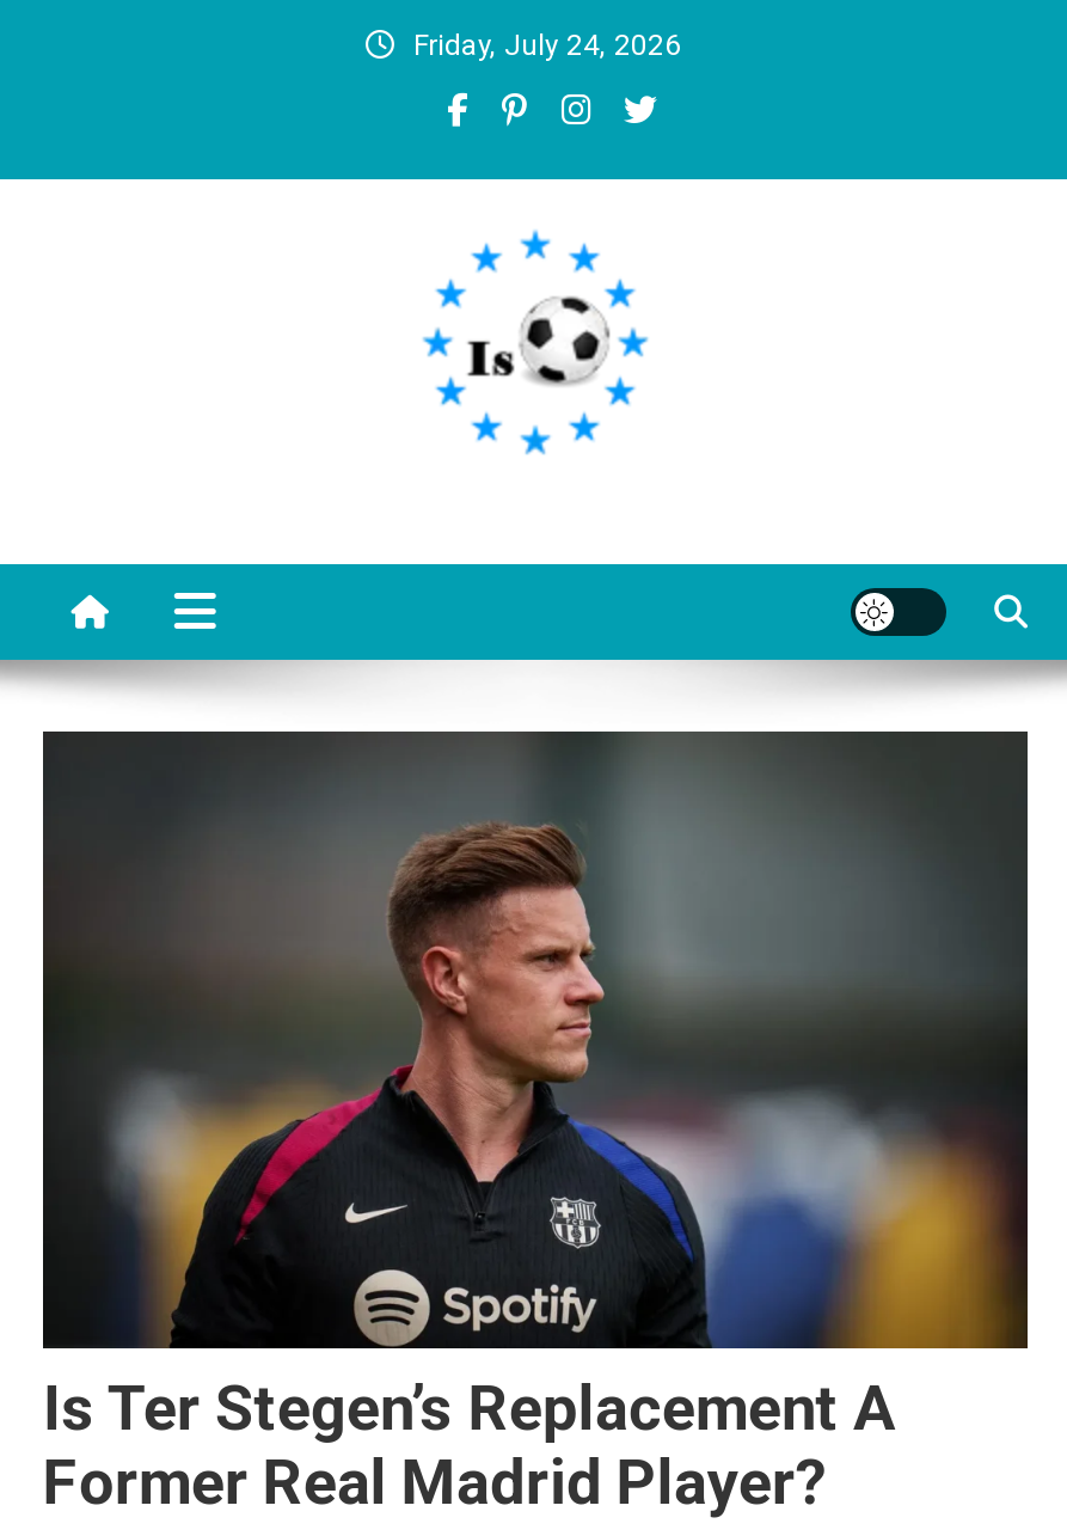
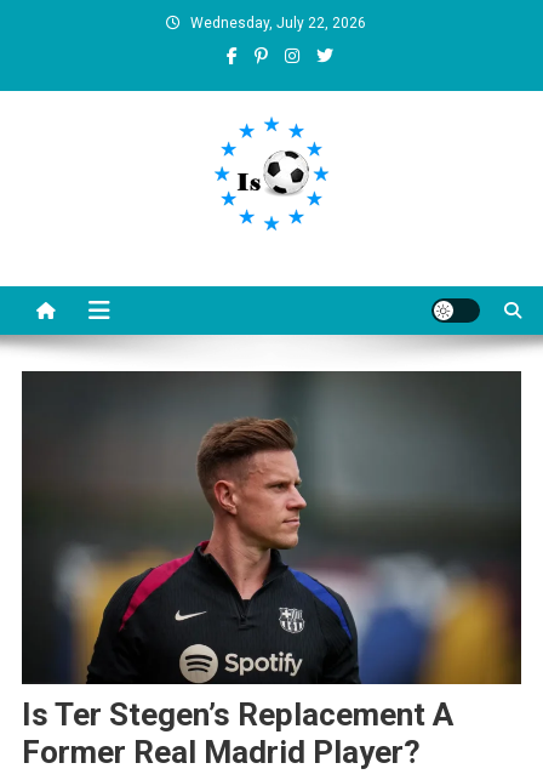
[413,29,681,62] Friday, July 24, 2026 -> [190,15,365,32] Wednesday, July 22, 2026

